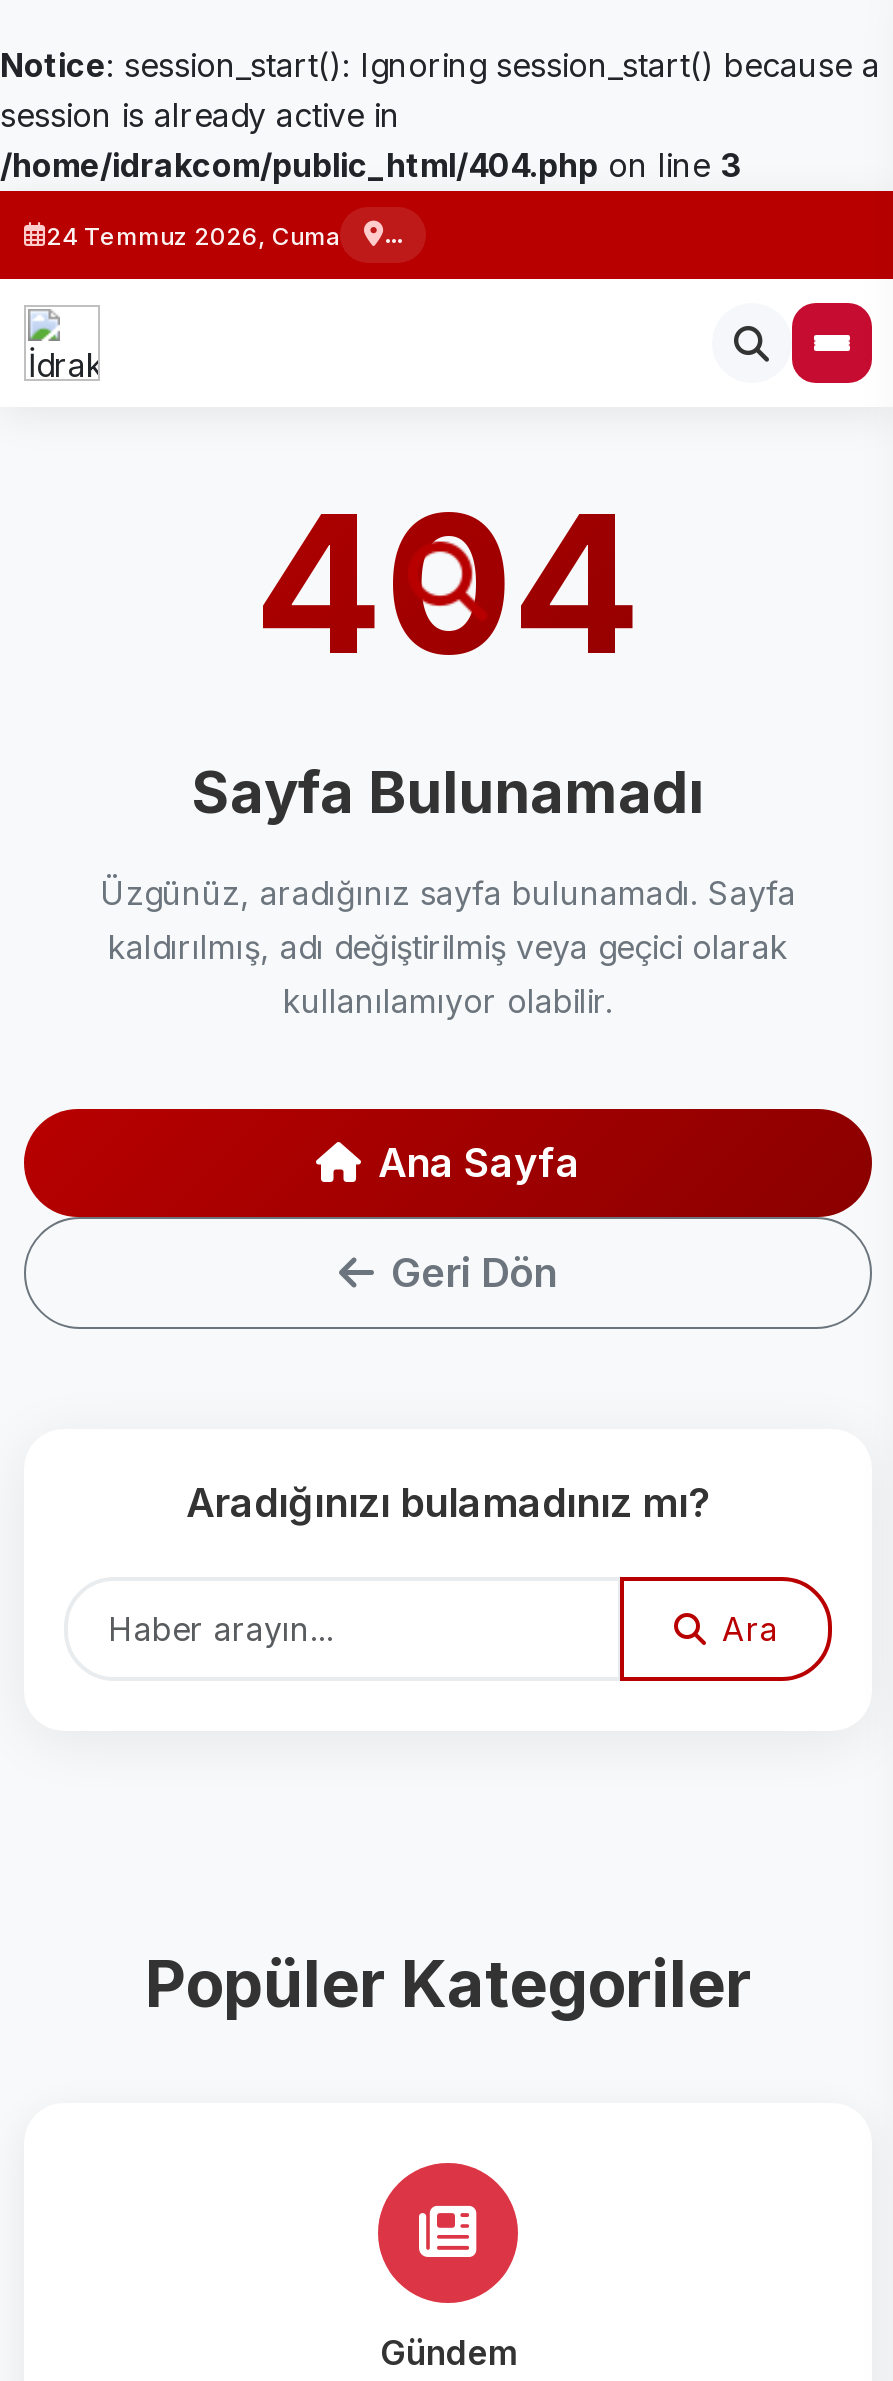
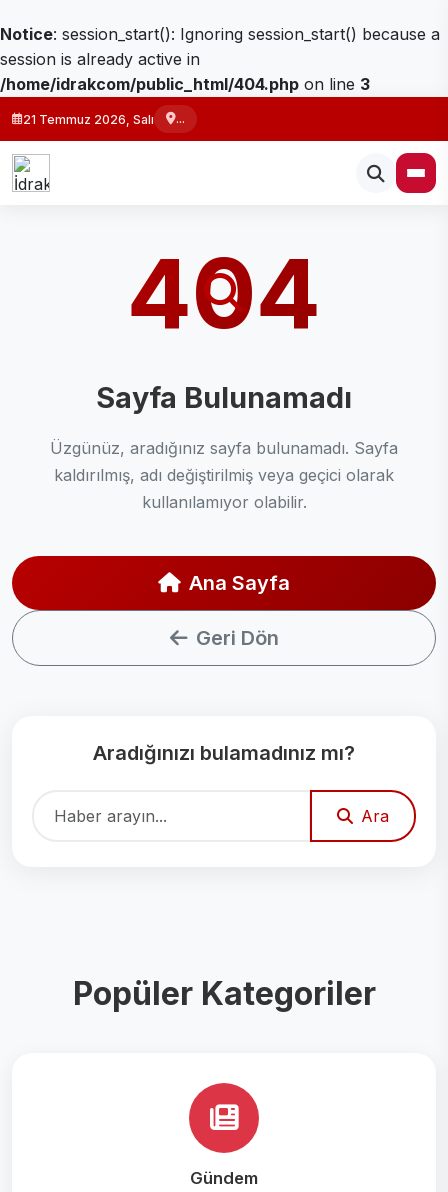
[46,220,340,250] 24 Temmuz 2026, Cuma -> [23,111,154,126] 21 Temmuz 2026, Salı

